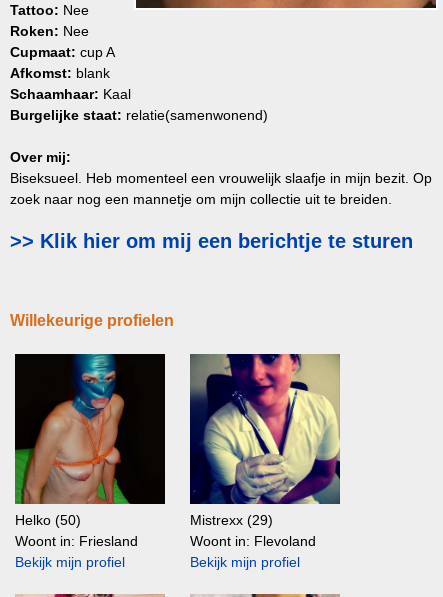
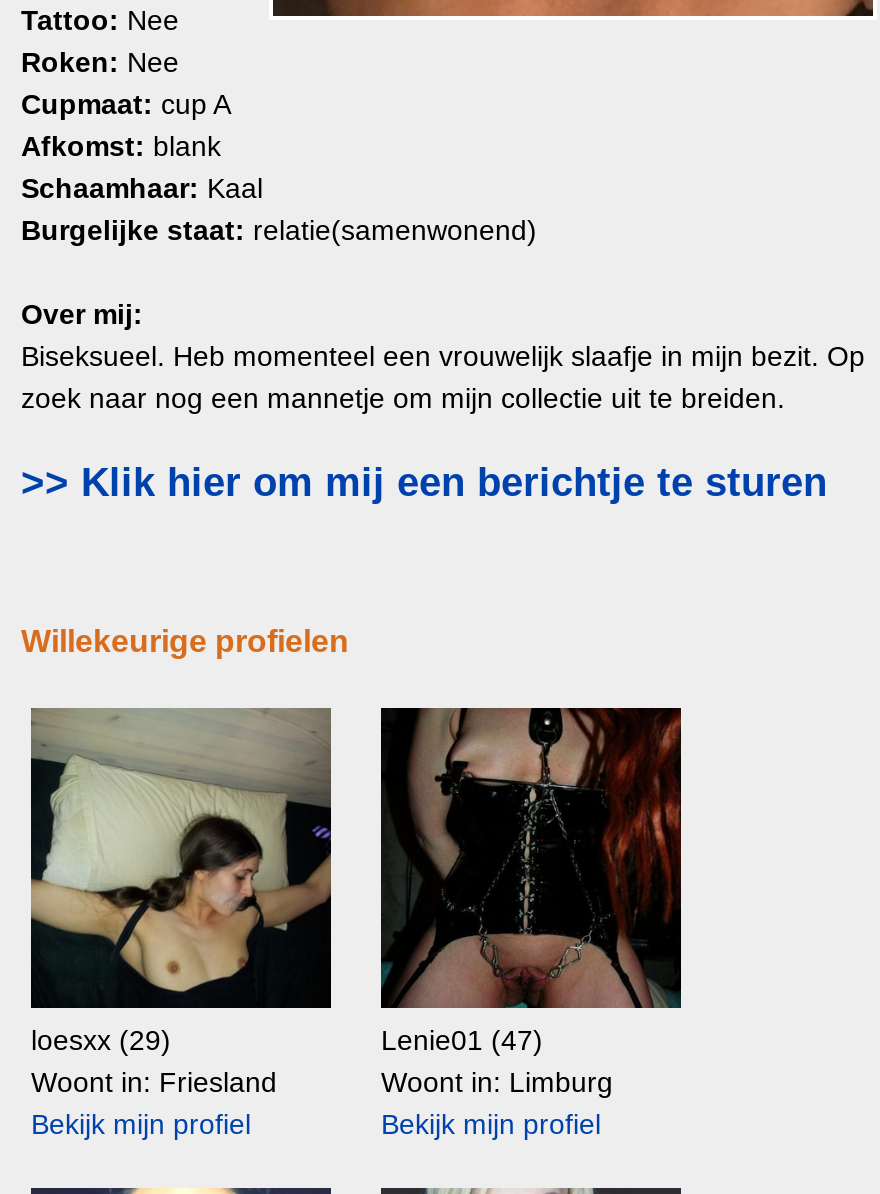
[14,353,166,528] [image] | Helko (50) -> [29,708,333,1056] [image] | loesxx (29)
[189,353,341,549] [image] | Mistrexx (29) | Woont in: Flevoland -> [379,706,683,1098] [image] | Lenie01 (47) | Woont in: Limburg

